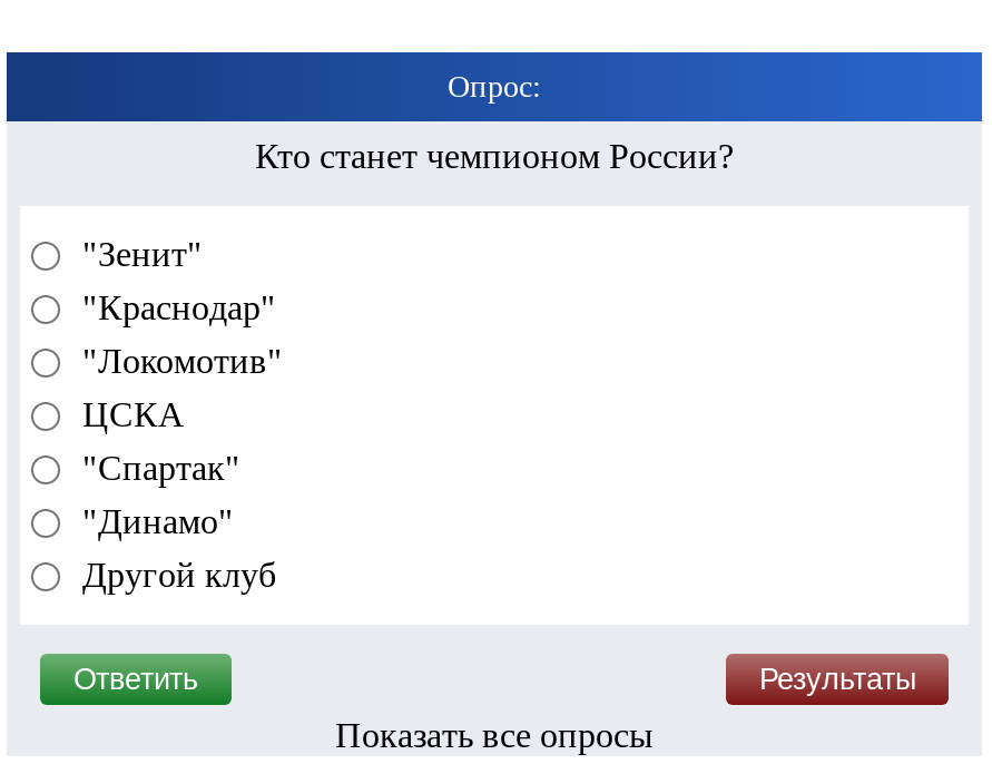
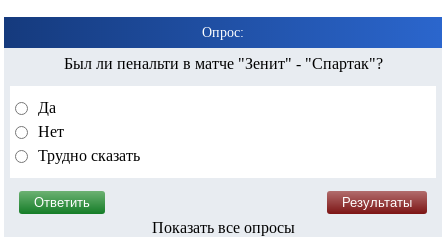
[255,137,734,175] Кто станет чемпионом России? -> [63,55,382,72] Был ли пенальти в матче "Зенит" - "Спартак"?
[73,235,283,594] "Зенит" | "Краснодар" | "Локомотив" | ЦСКА | "Спартак" | "Динамо" | Другой клуб -> [34,99,140,164] Да | Нет | Трудно сказать

